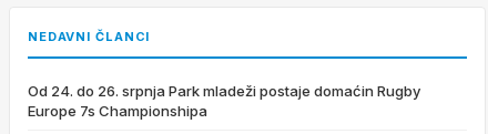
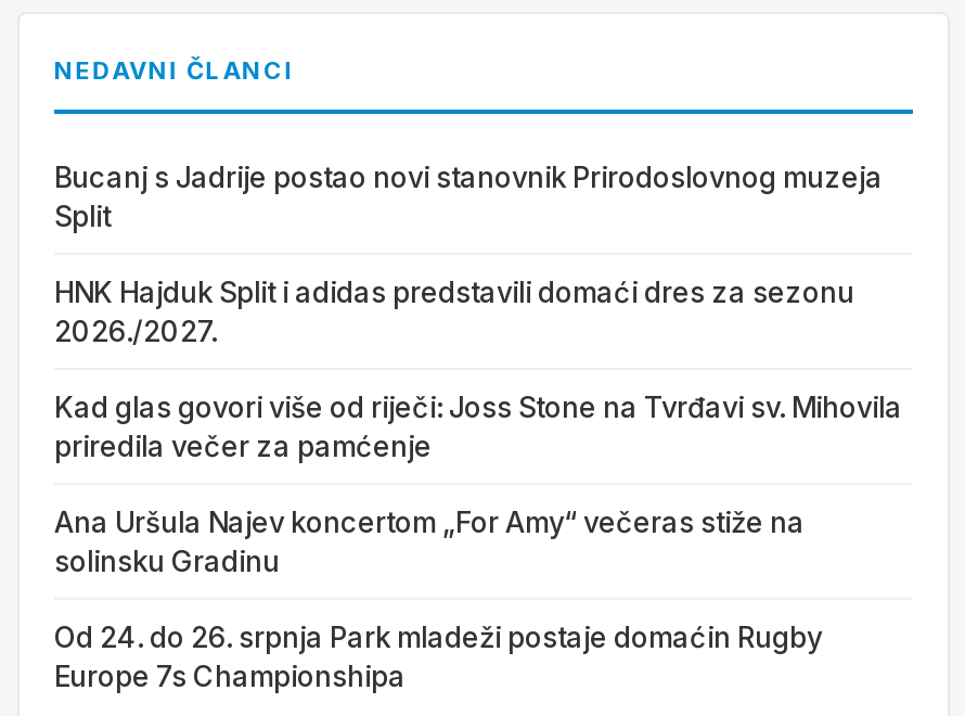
none -> [54,160,902,579] Bucanj s Jadrije postao novi stanovnik Prirodoslovnog muzeja | Split | HNK Hajduk Split i adidas predstavili domaći dres za sezonu | 2026./2027. | Kad glas govori više od riječi: Joss Stone na Tvrđavi sv. Mihovila | priredila večer za pamćenje | Ana Uršula Najev koncertom „For Amy“ večeras stiže na | solinsku Gradinu

